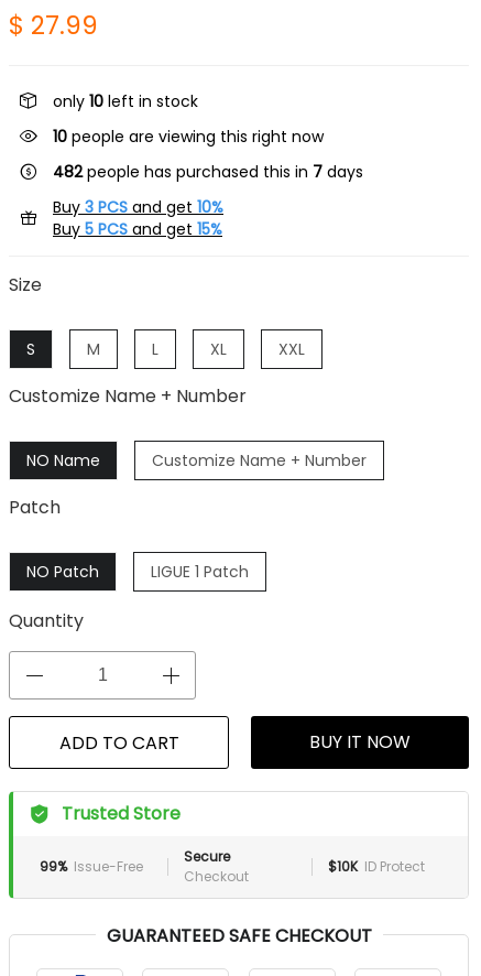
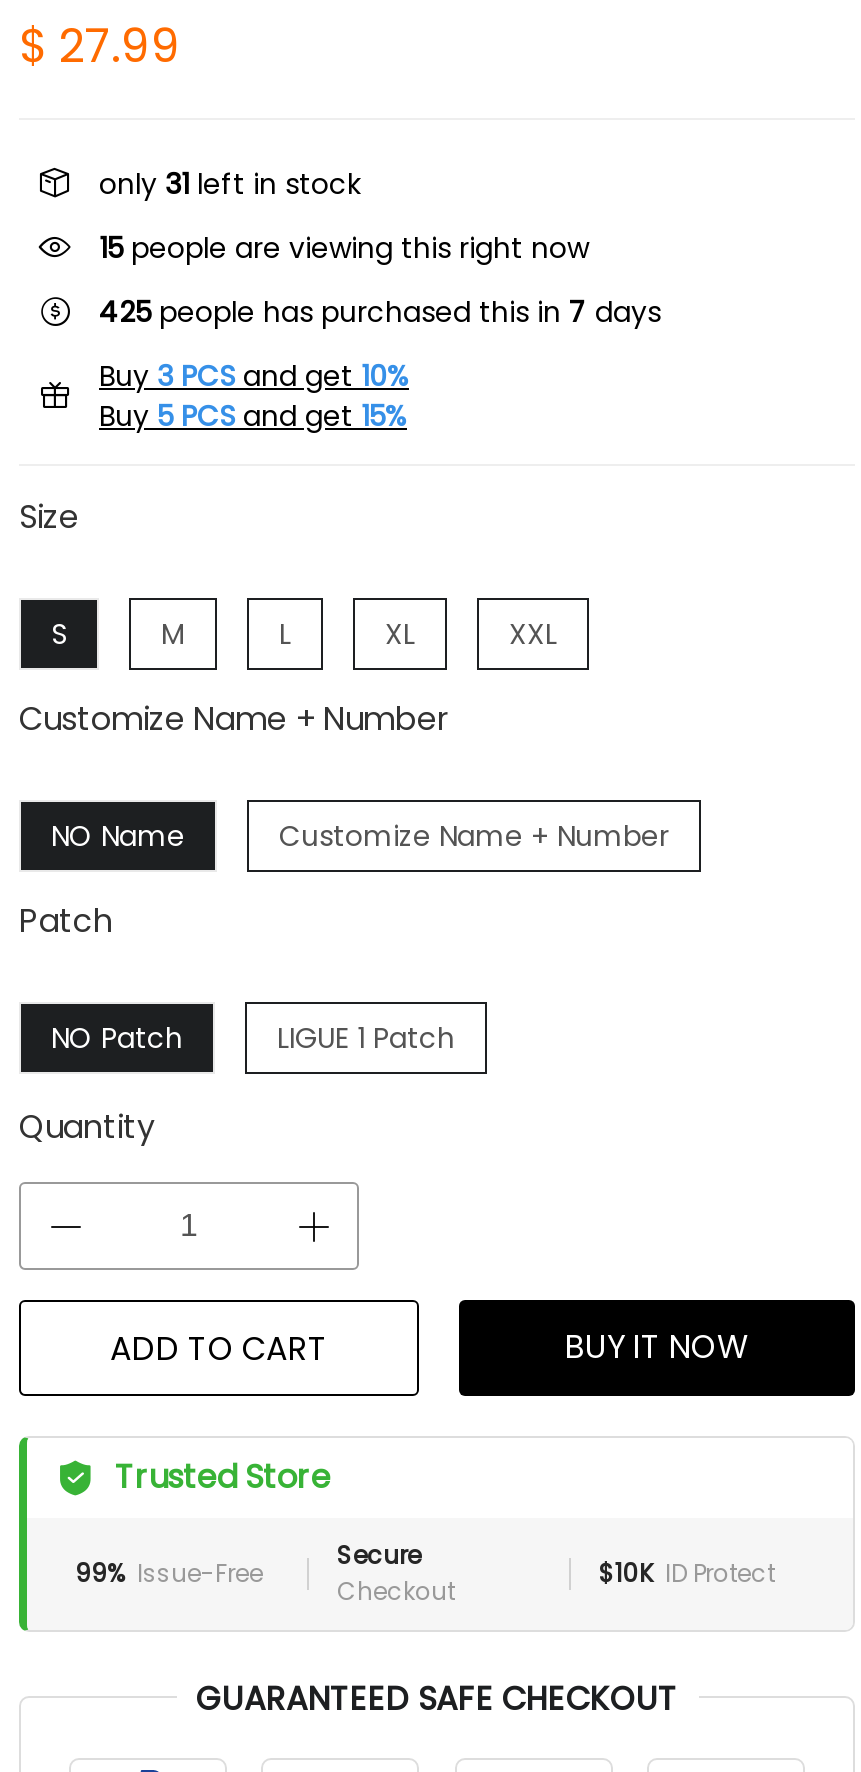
[53,90,198,112] only 10 left in stock -> [99,163,361,203] only 31 left in stock
[53,125,324,147] 10 people are viewing this right now -> [99,227,589,267] 15 people are viewing this right now
[53,160,363,182] 482 people has purchased this in 7 days -> [99,291,661,331] 425 people has purchased this in 7 days

